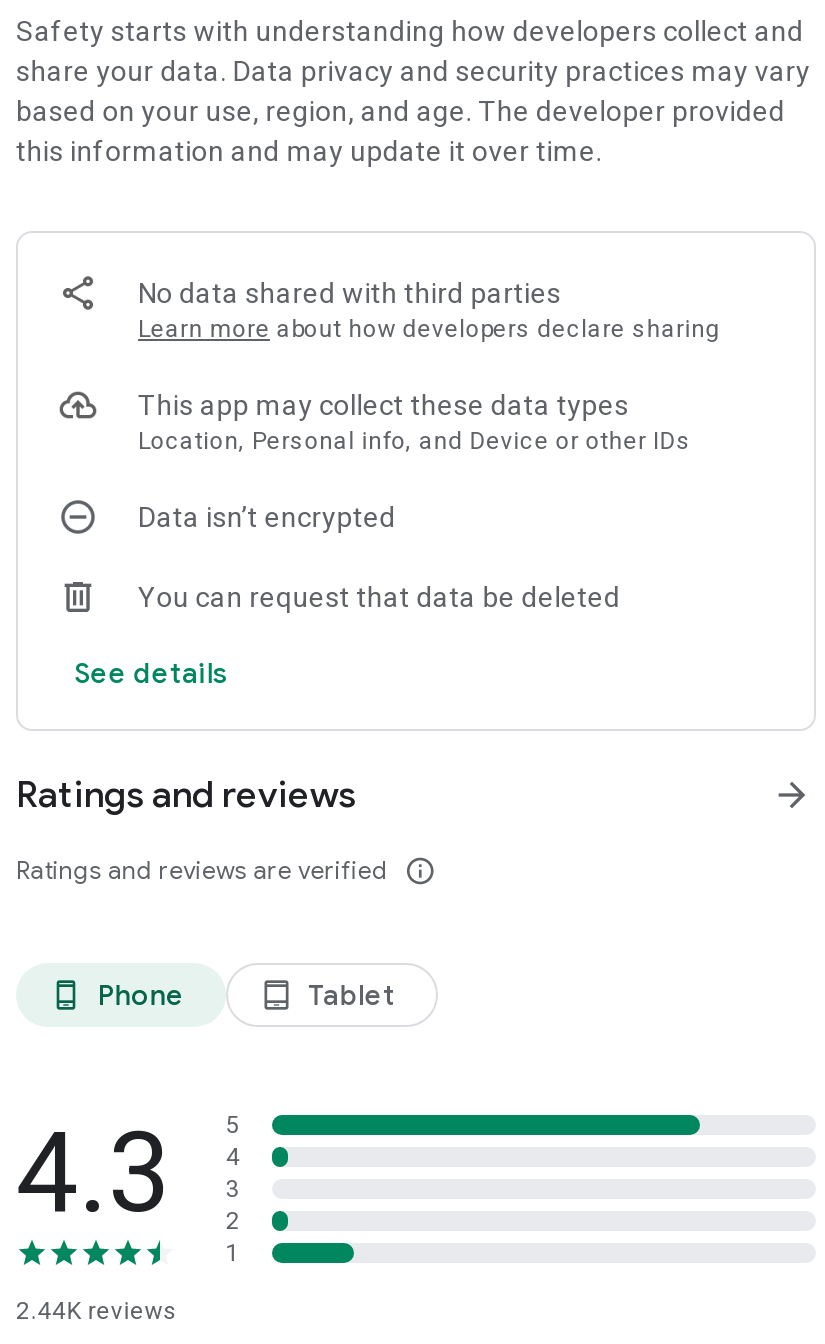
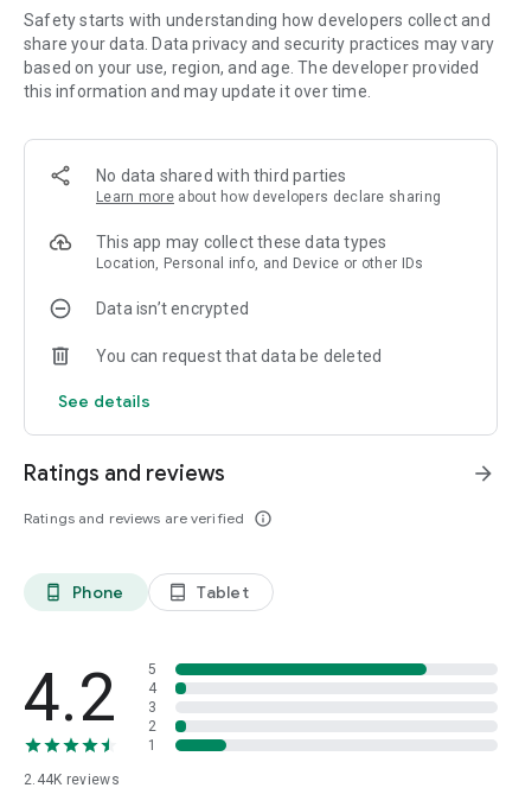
[16,1107,240,1239] 4.3 5 4 3 2 -> [24,659,157,737] 4.2 5 4 3 2

